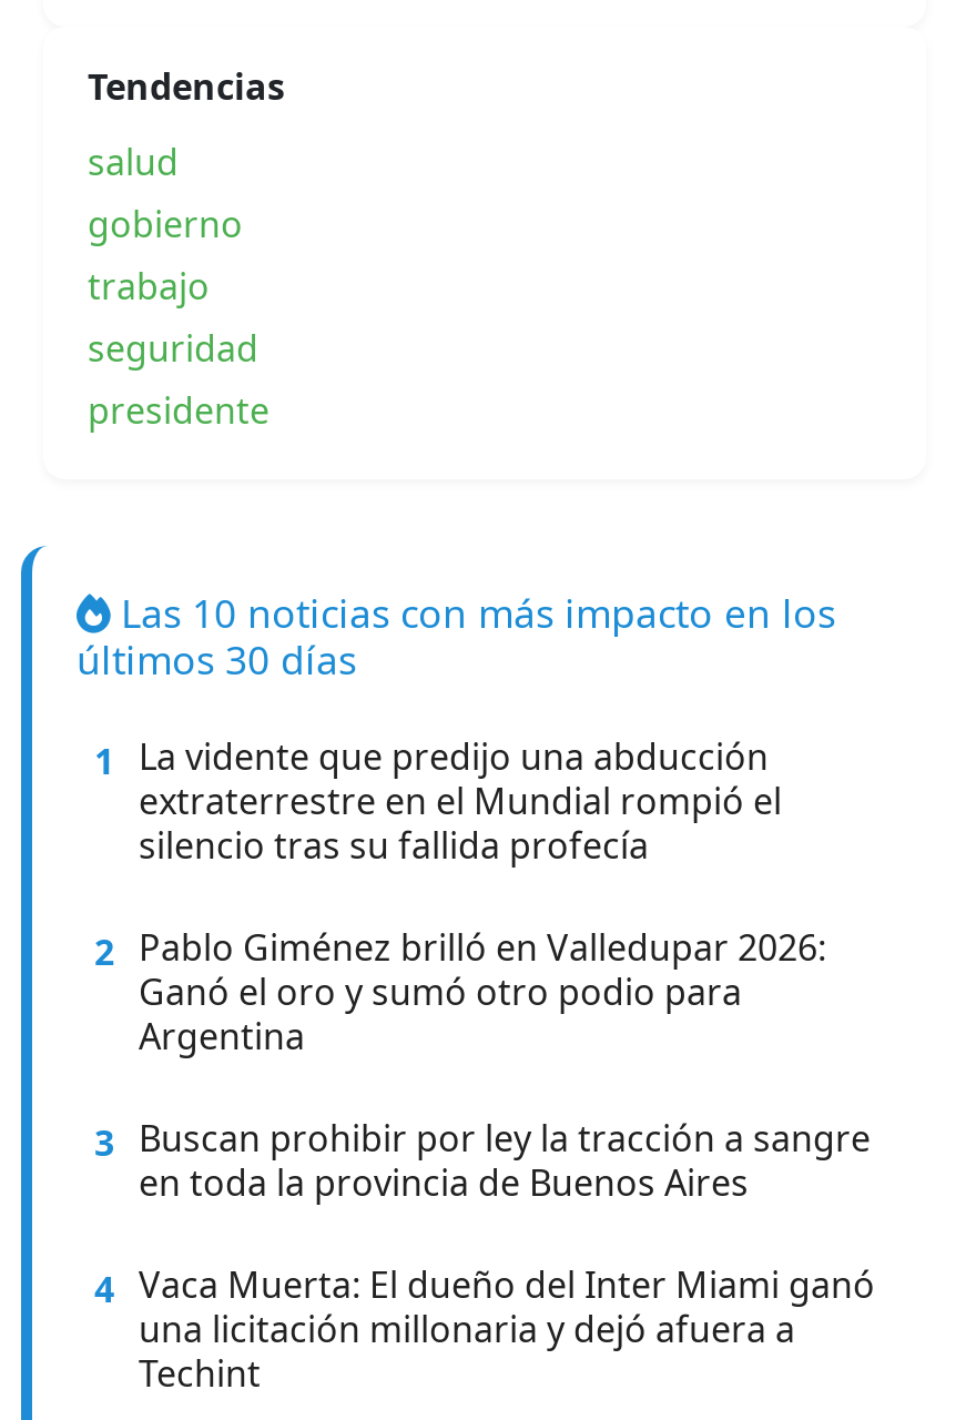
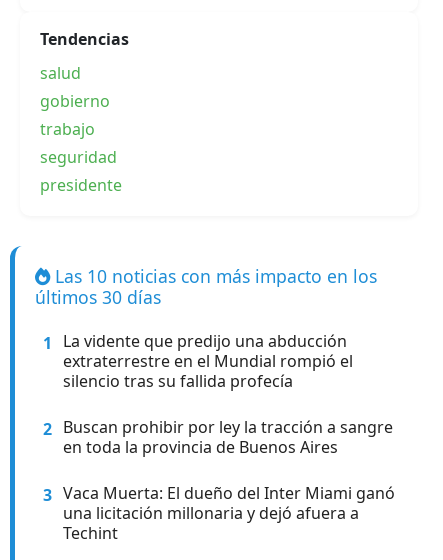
[94,924,871,1168] 2 Pablo Giménez brilló en Valledupar 2026: | Ganó el oro y sumó otro podio para | Argentina | 3 Buscan prohibir por ley la tracción a sangre -> [43,416,393,440] 2 Buscan prohibir por ley la tracción a sangre
[94,1261,875,1314] 4 Vaca Muerta: El dueño del Inter Miami ganó -> [43,482,395,506] 3 Vaca Muerta: El dueño del Inter Miami ganó

